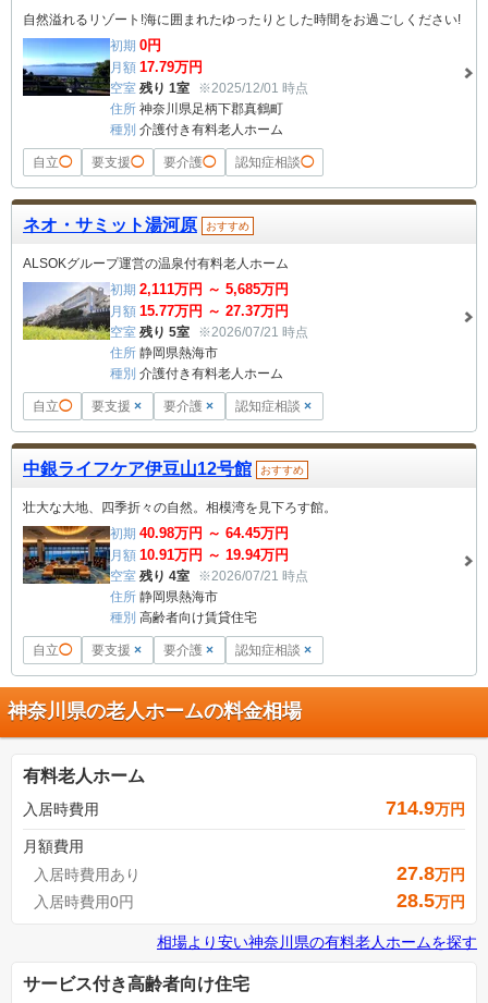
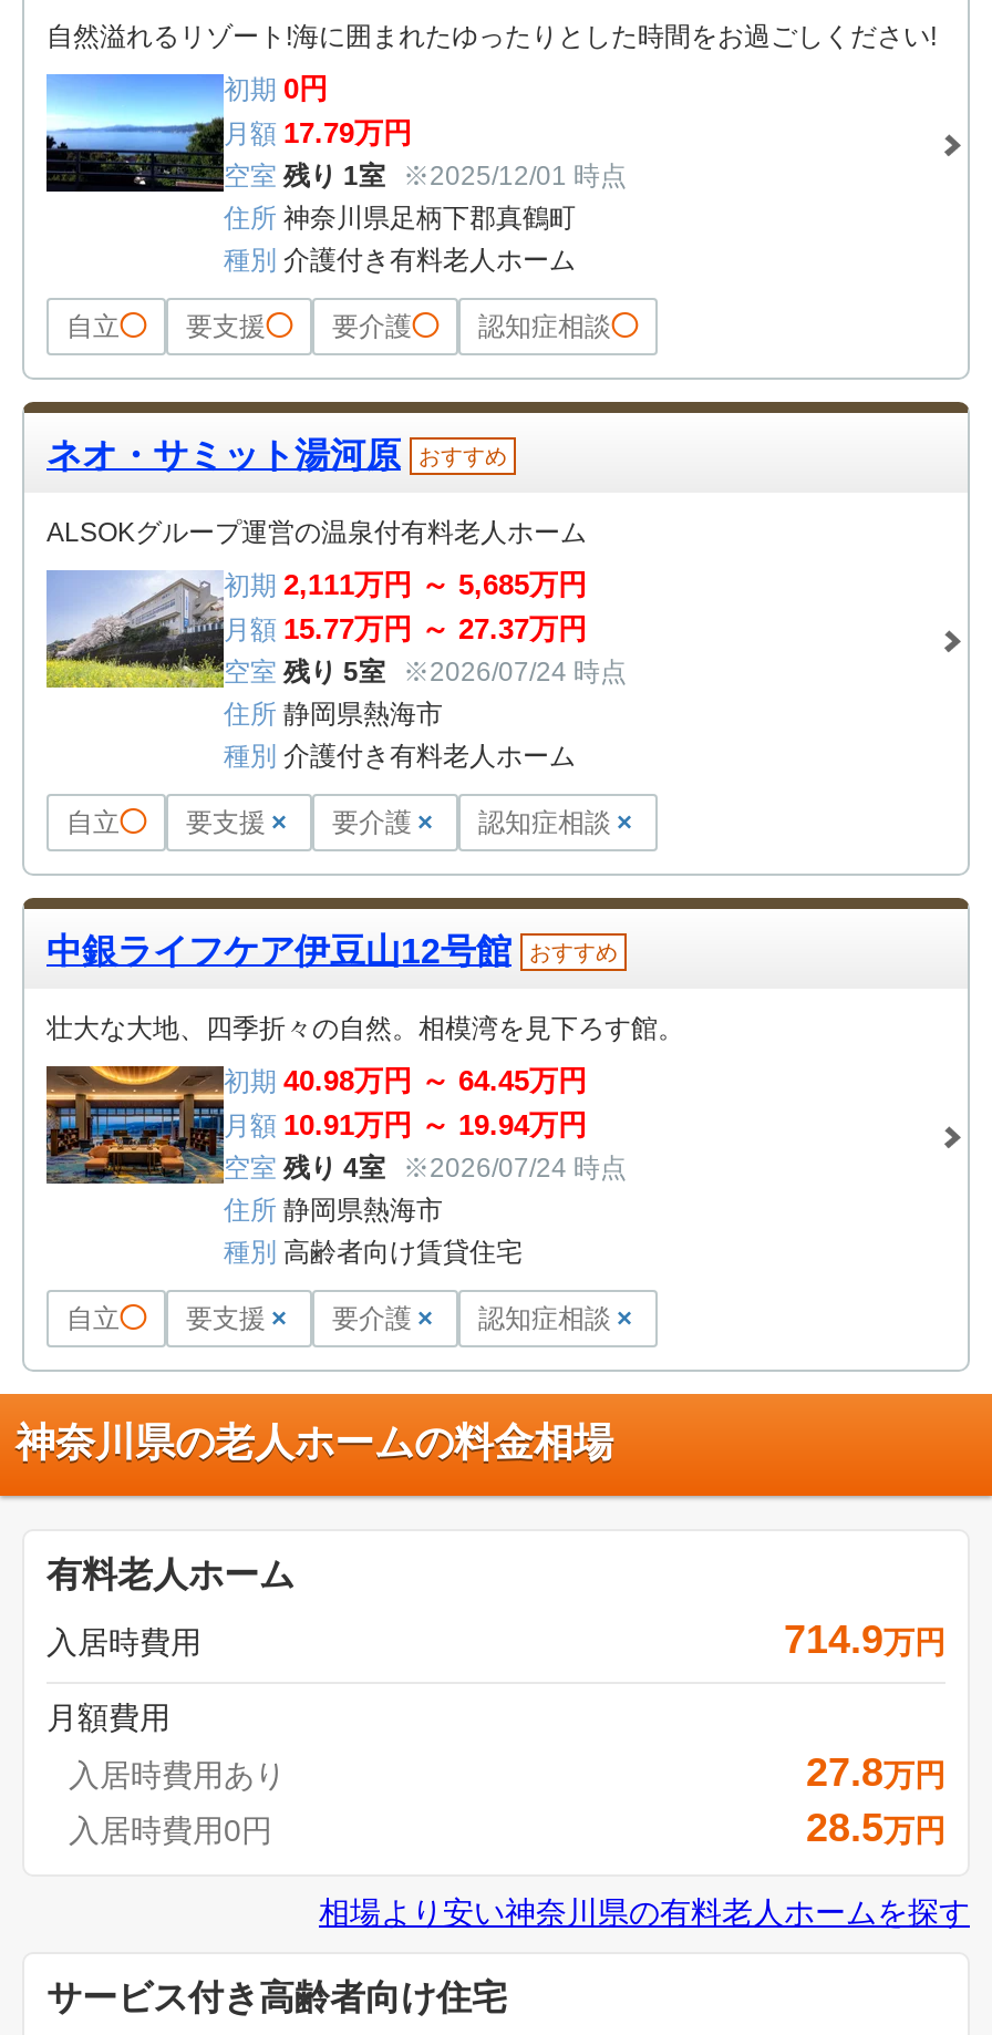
[110,325,308,340] 空室 残り 5室 ※2026/07/21 時点 -> [224,657,627,688] 空室 残り 5室 ※2026/07/24 時点
[110,569,308,584] 空室 残り 4室 ※2026/07/21 時点 -> [224,1153,627,1184] 空室 残り 4室 ※2026/07/24 時点

